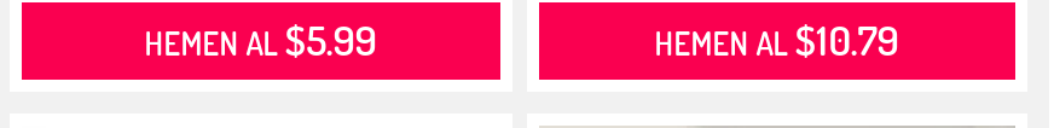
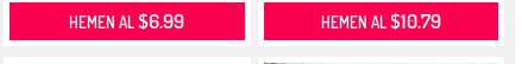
[144,14,376,65] HEMEN AL $5.99 -> [69,8,185,33] HEMEN AL $6.99

